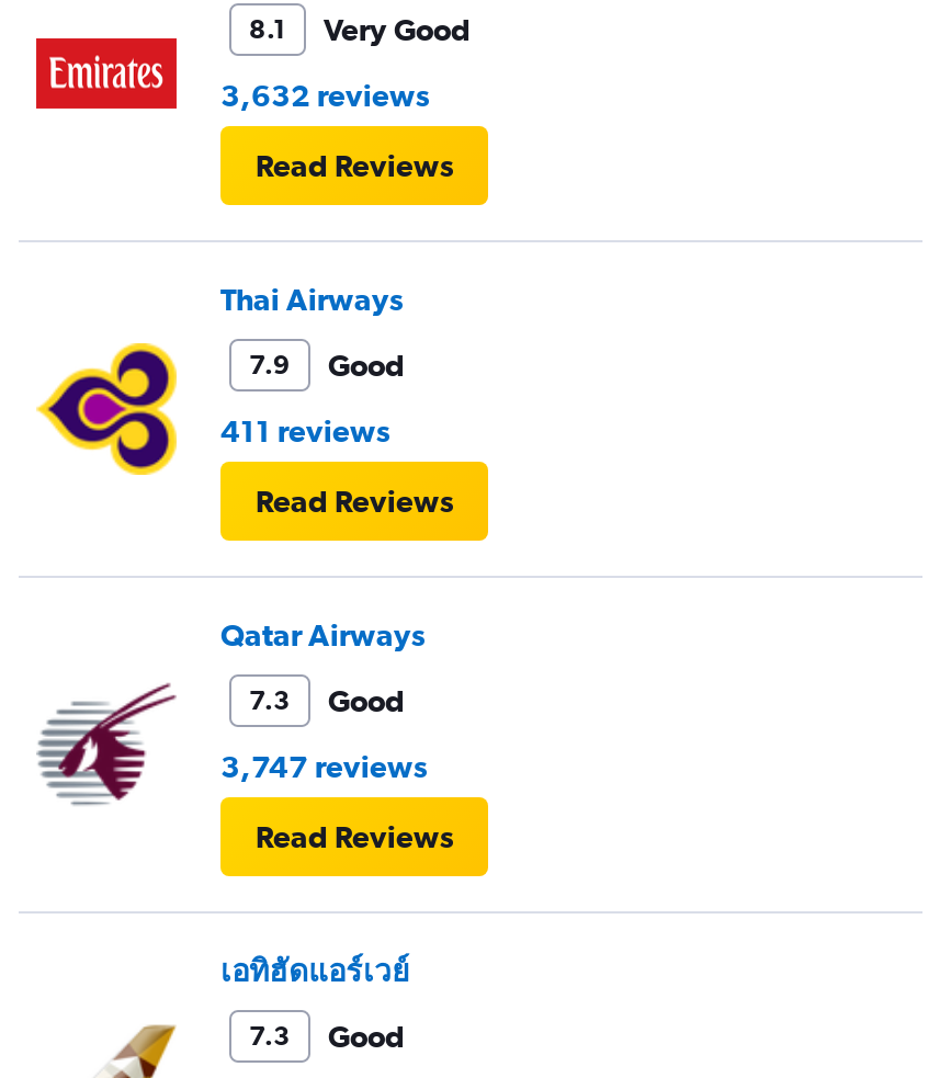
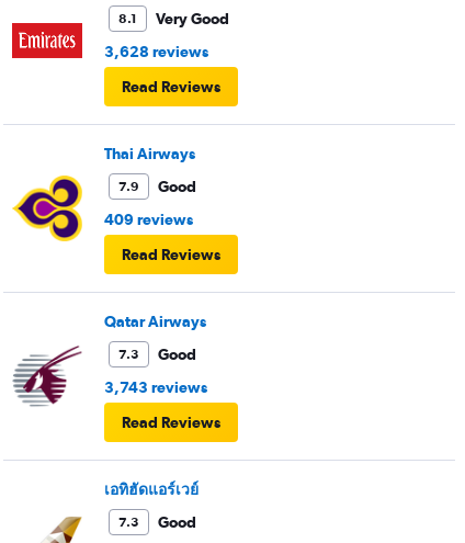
[220,78,429,113] 3,632 reviews -> [104,43,208,60] 3,628 reviews
[220,413,389,448] 411 reviews -> [104,211,193,228] 409 reviews
[220,749,427,784] 3,747 reviews -> [104,378,207,396] 3,743 reviews

